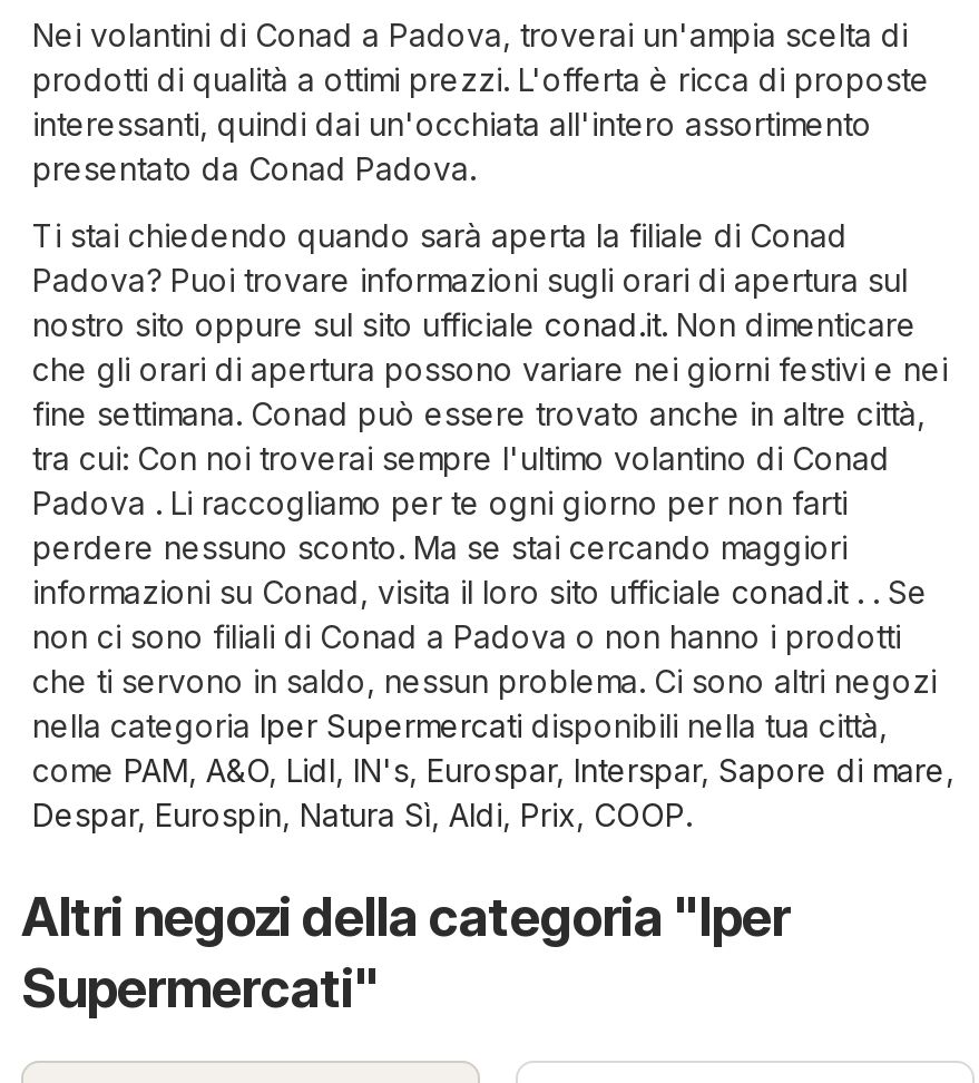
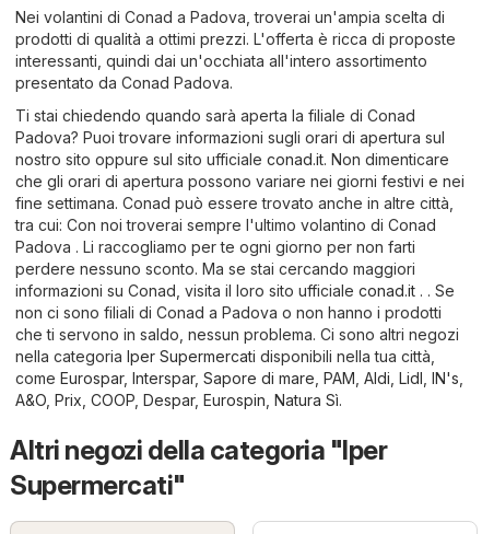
[32,751,954,833] come PAM, A&O, Lidl, IN's, Eurospar, Interspar, Sapore di mare, | Despar, Eurospin, Natura Sì, Aldi, Prix, COOP. -> [15,369,463,409] come Eurospar, Interspar, Sapore di mare, PAM, Aldi, Lidl, IN's, | A&O, Prix, COOP, Despar, Eurospin, Natura Sì.

